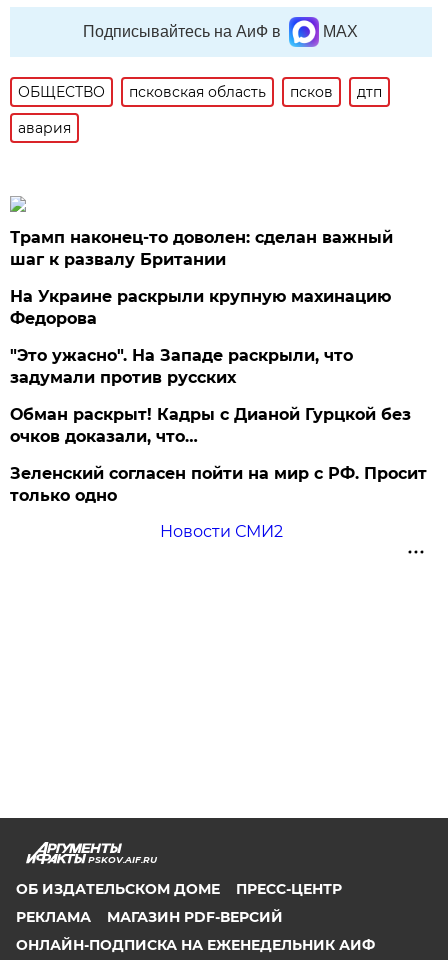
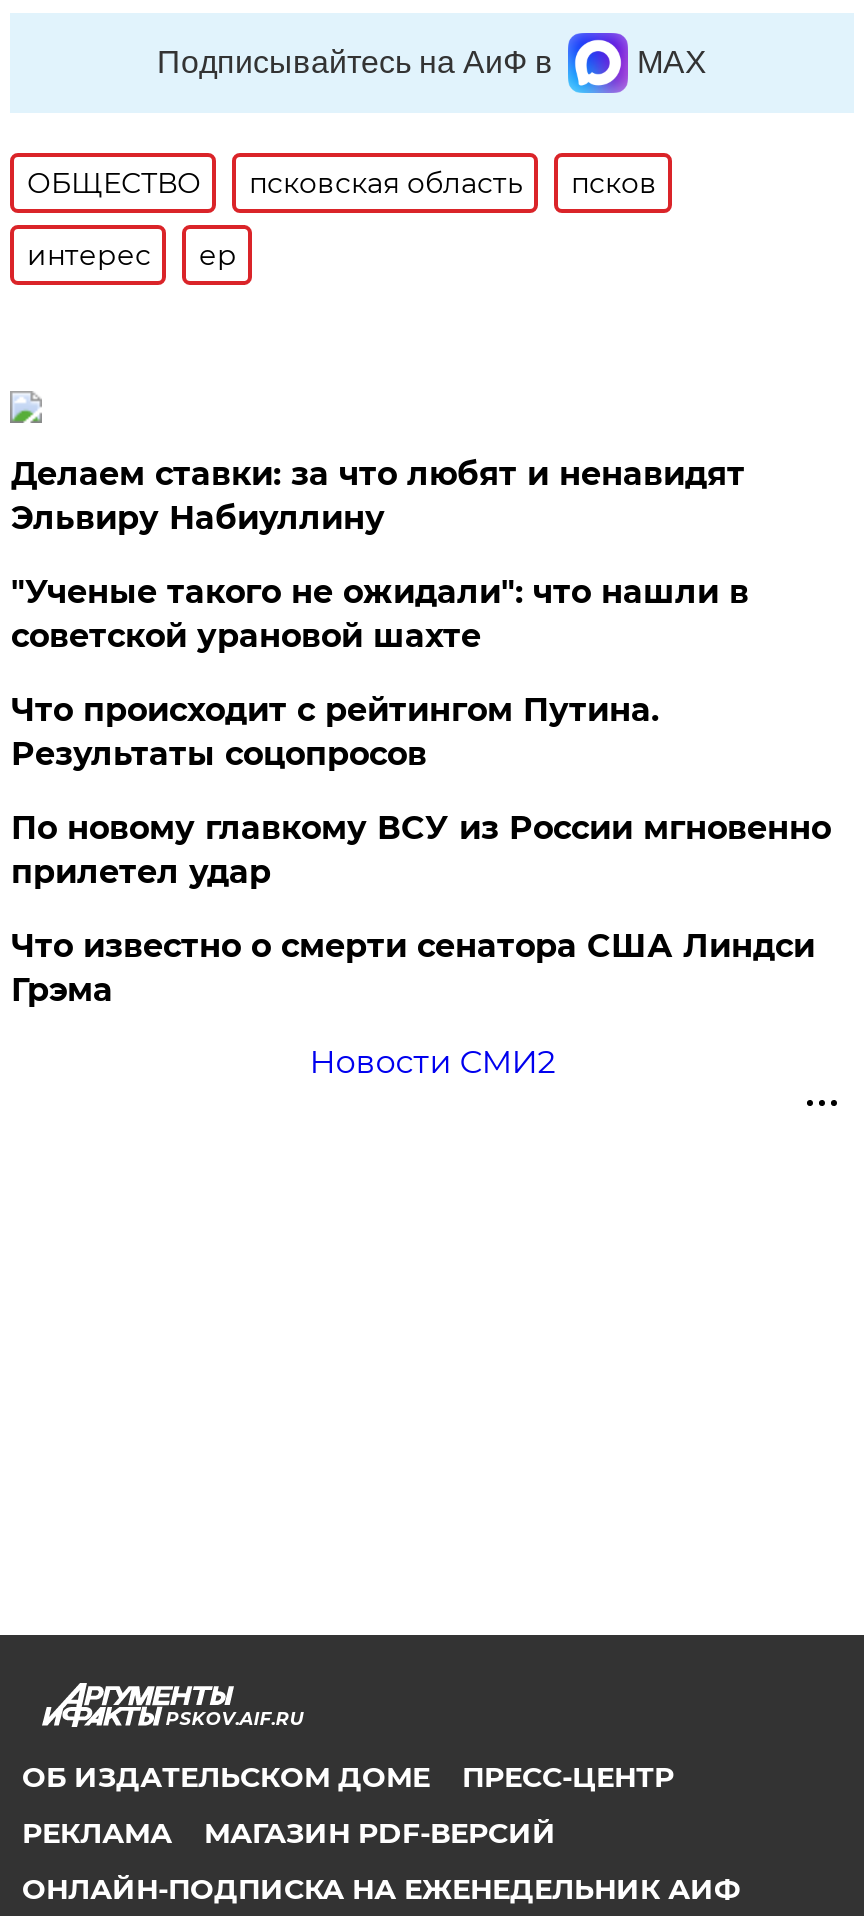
[18,83,382,137] дтп | авария -> [27,237,237,273] интерес | ер
[10,228,427,505] Трамп наконец-то доволен: сделан важный | шаг к развалу Британии | На Украине раскрыли крупную махинацию | Федорова | "Это ужасно". На Западе раскрыли, что | задумали против русских | Обман раскрыт! Кадры с Дианой Гурцкой без | очков доказали, что… | Зеленский согласен пойти на мир с РФ. Просит | только одно -> [11,455,831,1009] Делаем ставки: за что любят и ненавидят | Эльвиру Набиуллину | "Ученые такого не ожидали": что нашли в | советской урановой шахте | Что происходит с рейтингом Путина. | Результаты соцопросов | По новому главкому ВСУ из России мгновенно | прилетел удар | Что известно о смерти сенатора США Линдси | Грэма

